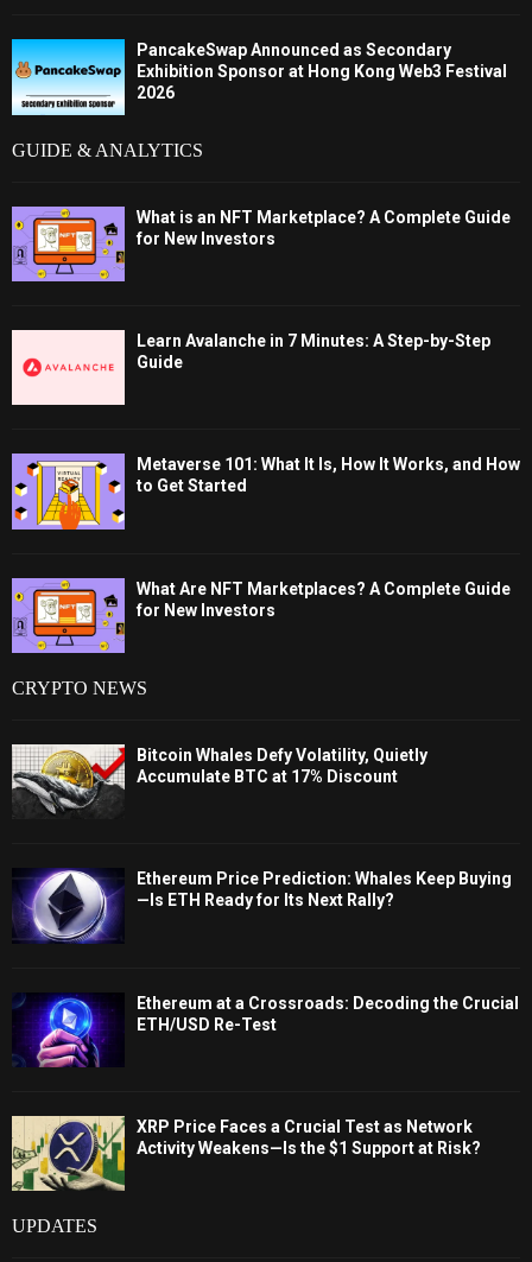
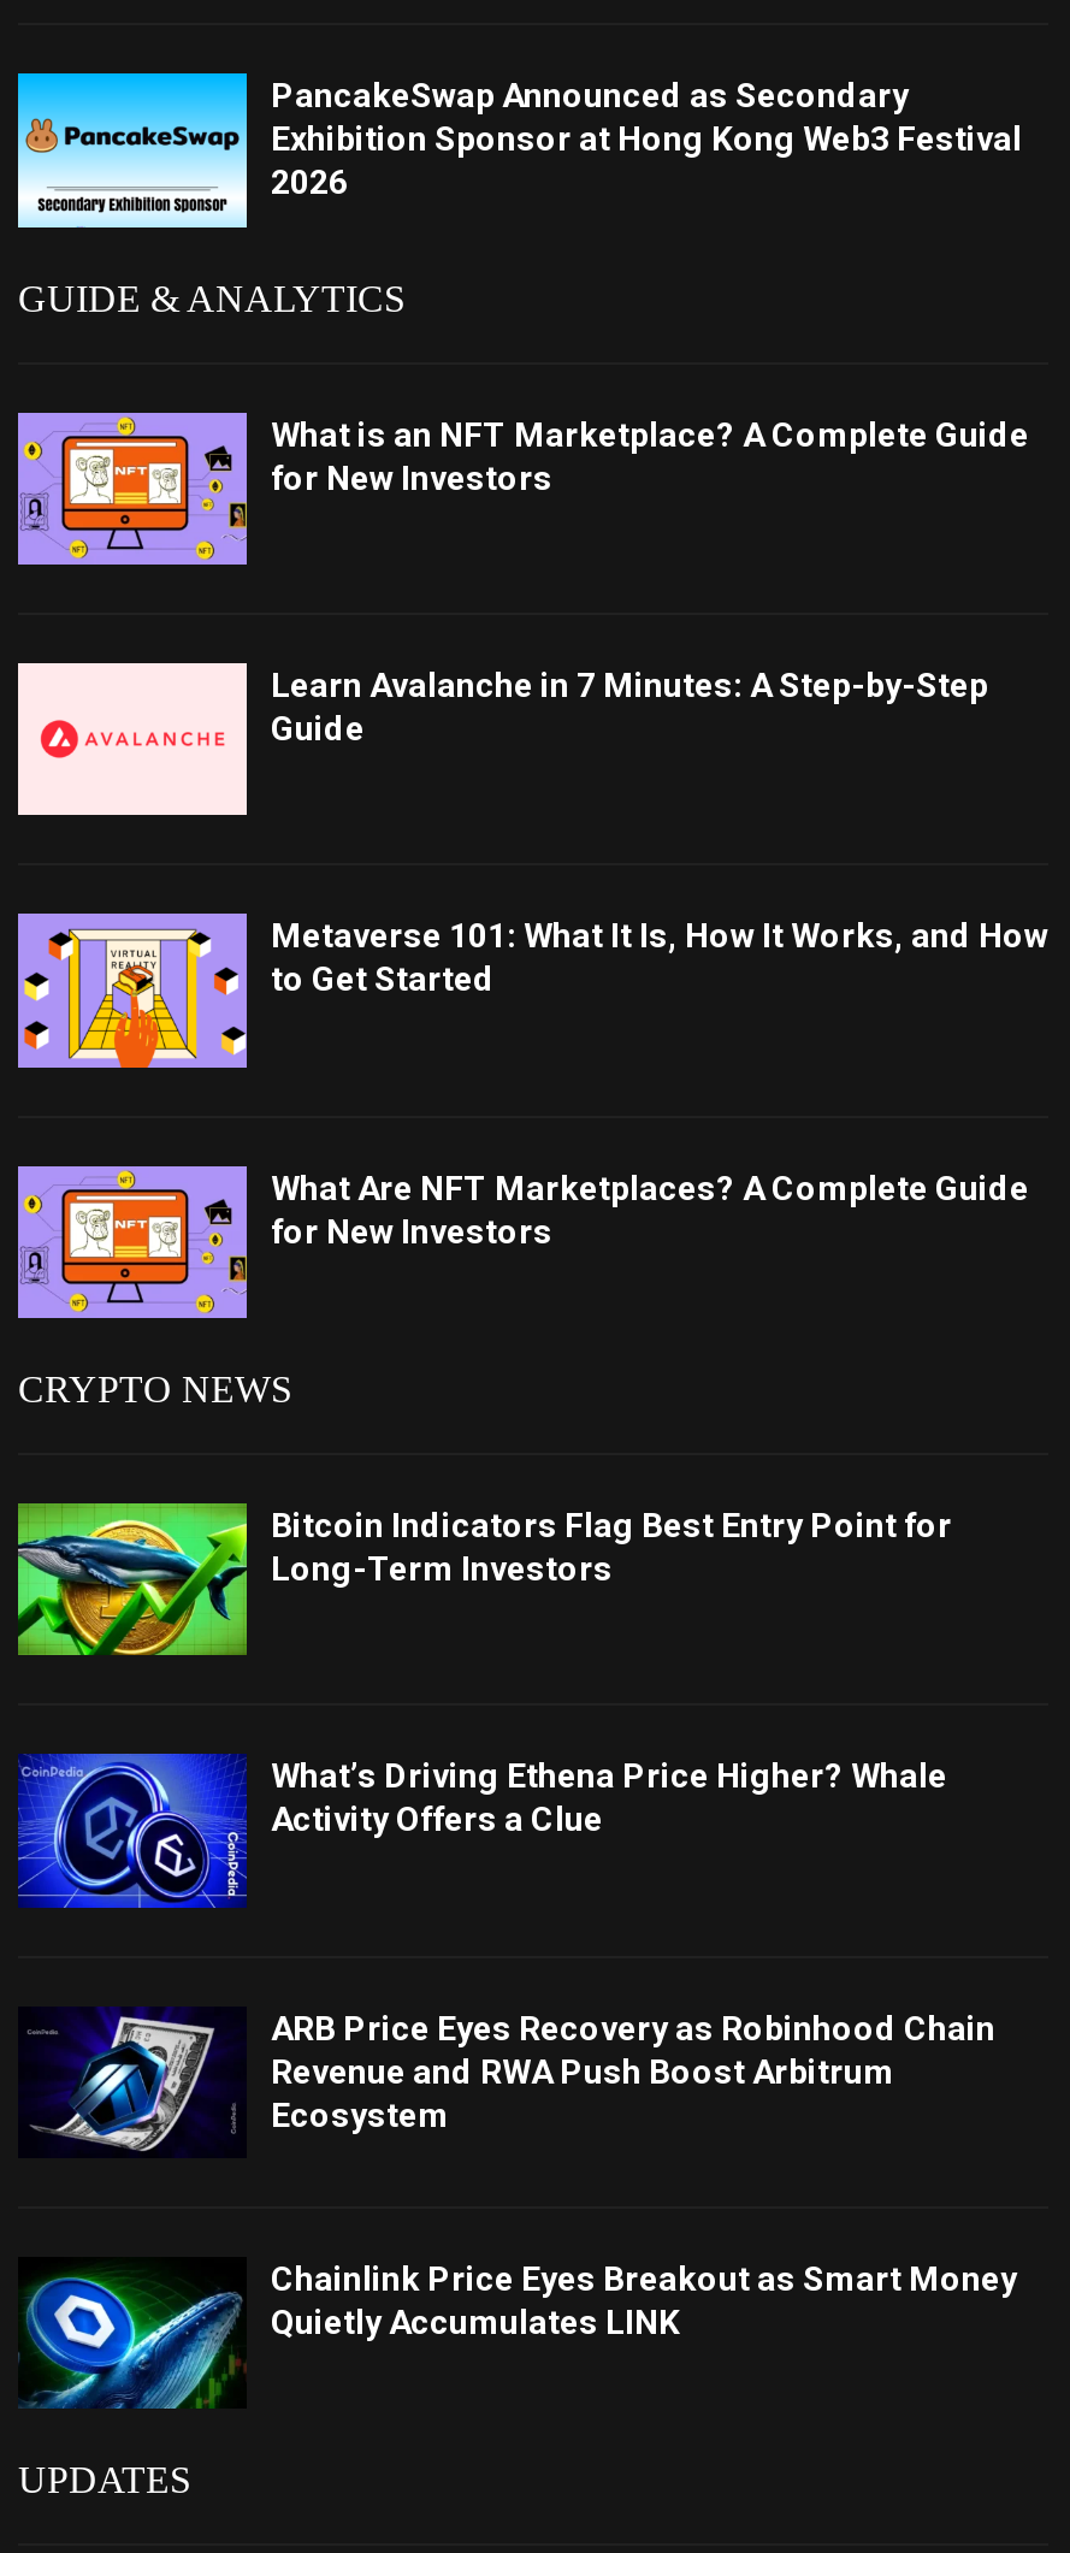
[11,743,427,819] [image] | Bitcoin Whales Defy Volatility, Quietly | Accumulate BTC at 17% Discount -> [16,1501,952,1657] [image] | Bitcoin Indicators Flag Best Entry Point for | Long-Term Investors
[12,868,512,944] [image] | Ethereum Price Prediction: Whales Keep Buying | —Is ETH Ready for Its Next Rally? -> [16,1751,947,1910] [image] | What’s Driving Ethena Price Higher? Whale | Activity Offers a Clue
[13,993,519,1068] [image] | Ethereum at a Crossroads: Decoding the Crucial | ETH/USD Re-Test -> [23,2008,995,2158] [image] | ARB Price Eyes Recovery as Robinhood Chain | Revenue and RWA Push Boost Arbitrum | Ecosystem
[11,1115,481,1192] [image] | XRP Price Faces a Crucial Test as Network | Activity Weakens—Is the $1 Support at Risk? -> [18,2257,1017,2411] [image] | Chainlink Price Eyes Breakout as Smart Money | Quietly Accumulates LINK

